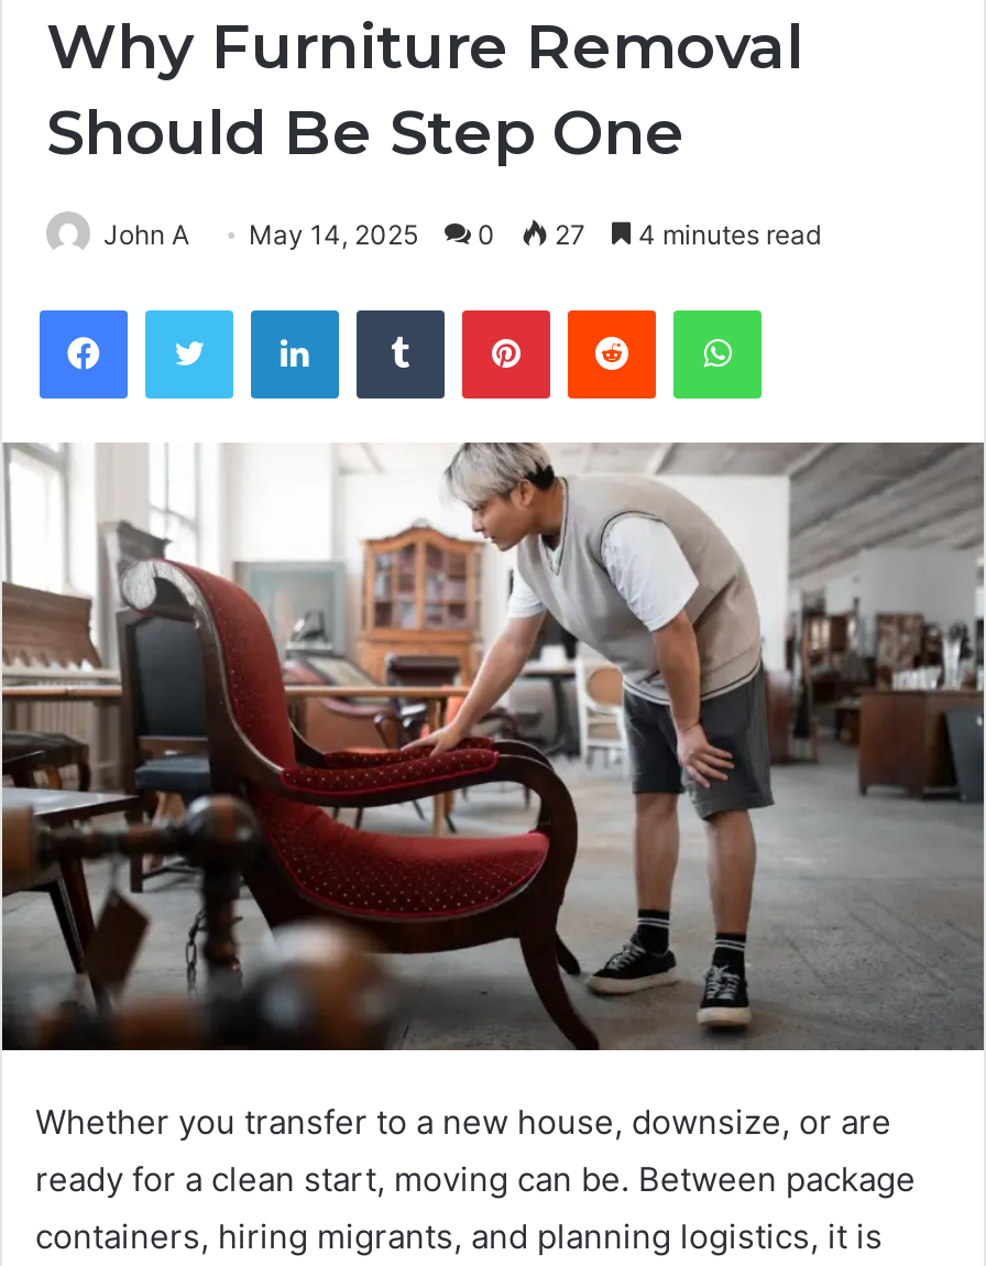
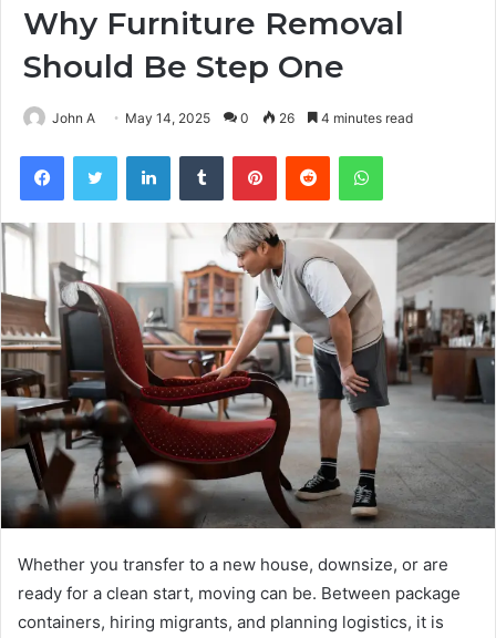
[103,219,821,252] John A May 14, 2025 0 27 4 minutes read -> [52,110,413,127] John A May 14, 2025 0 26 4 minutes read

